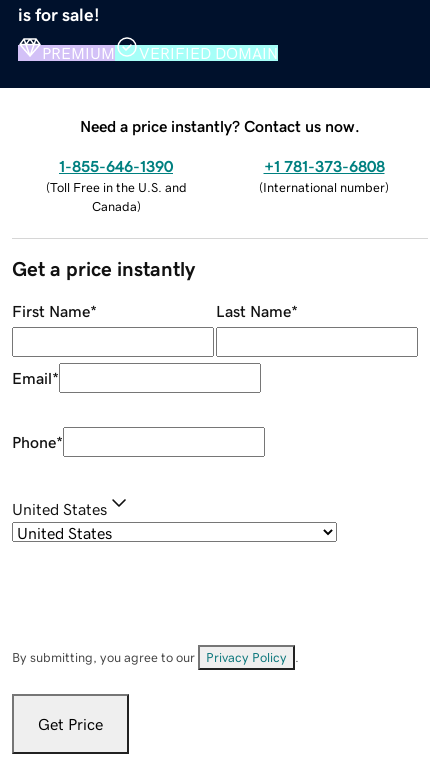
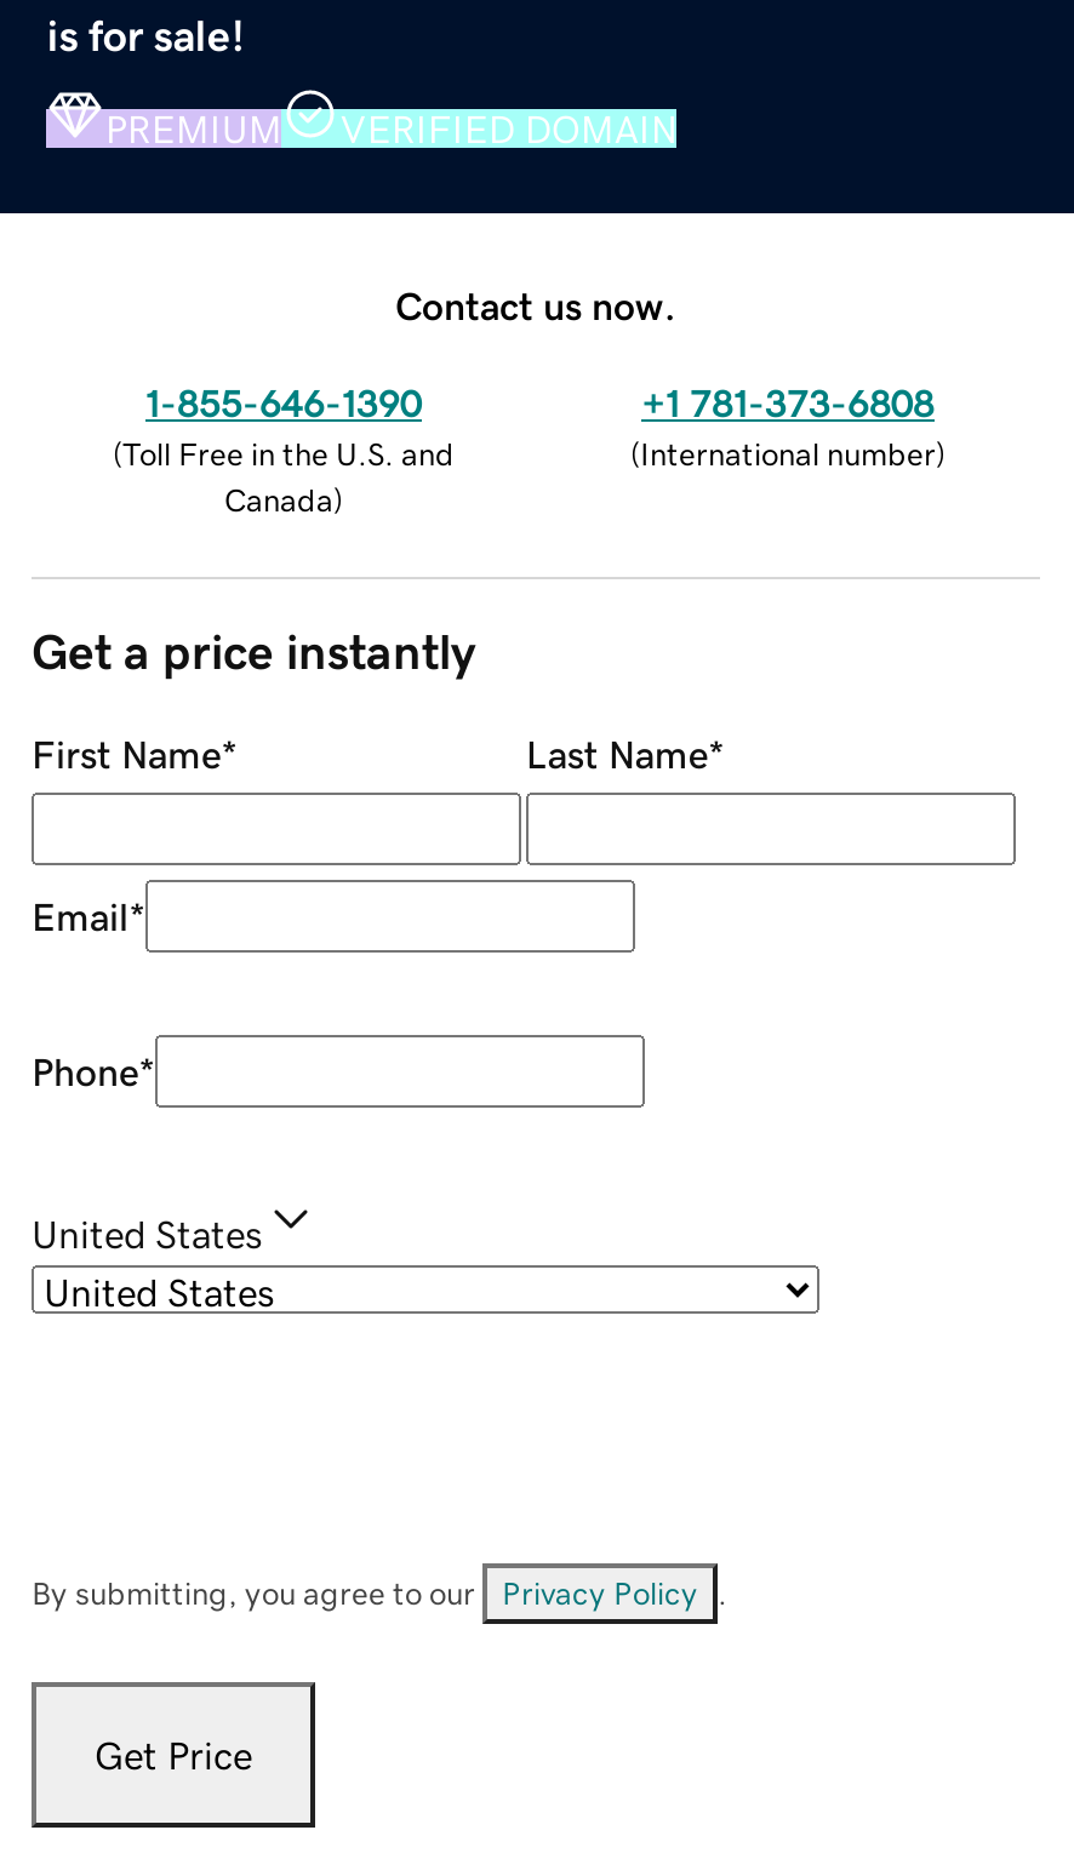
[80,118,360,134] Need a price instantly? Contact us now. -> [395,285,676,324] Contact us now.

